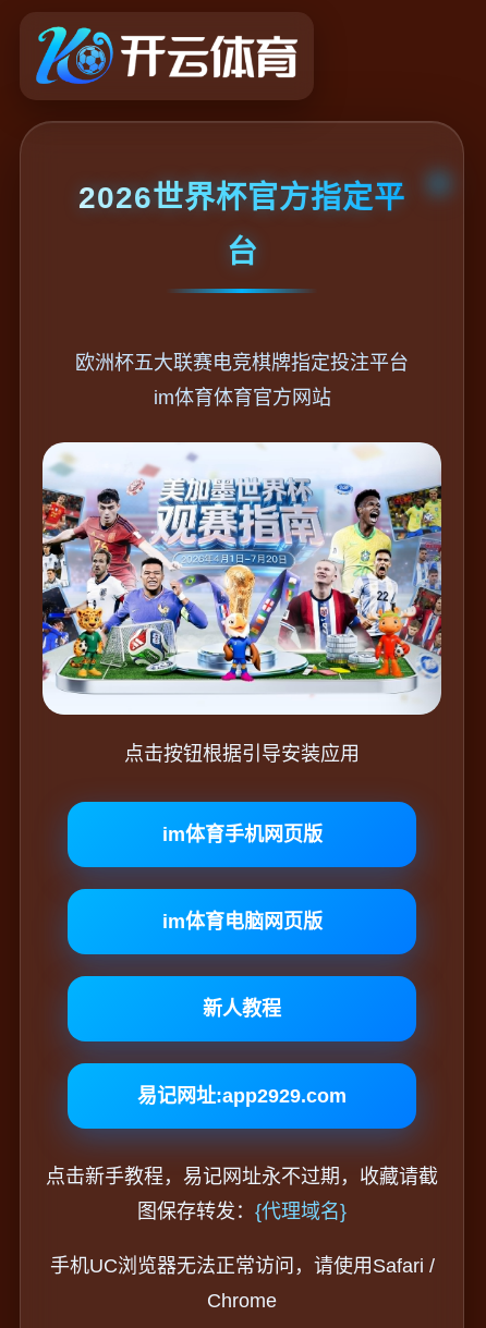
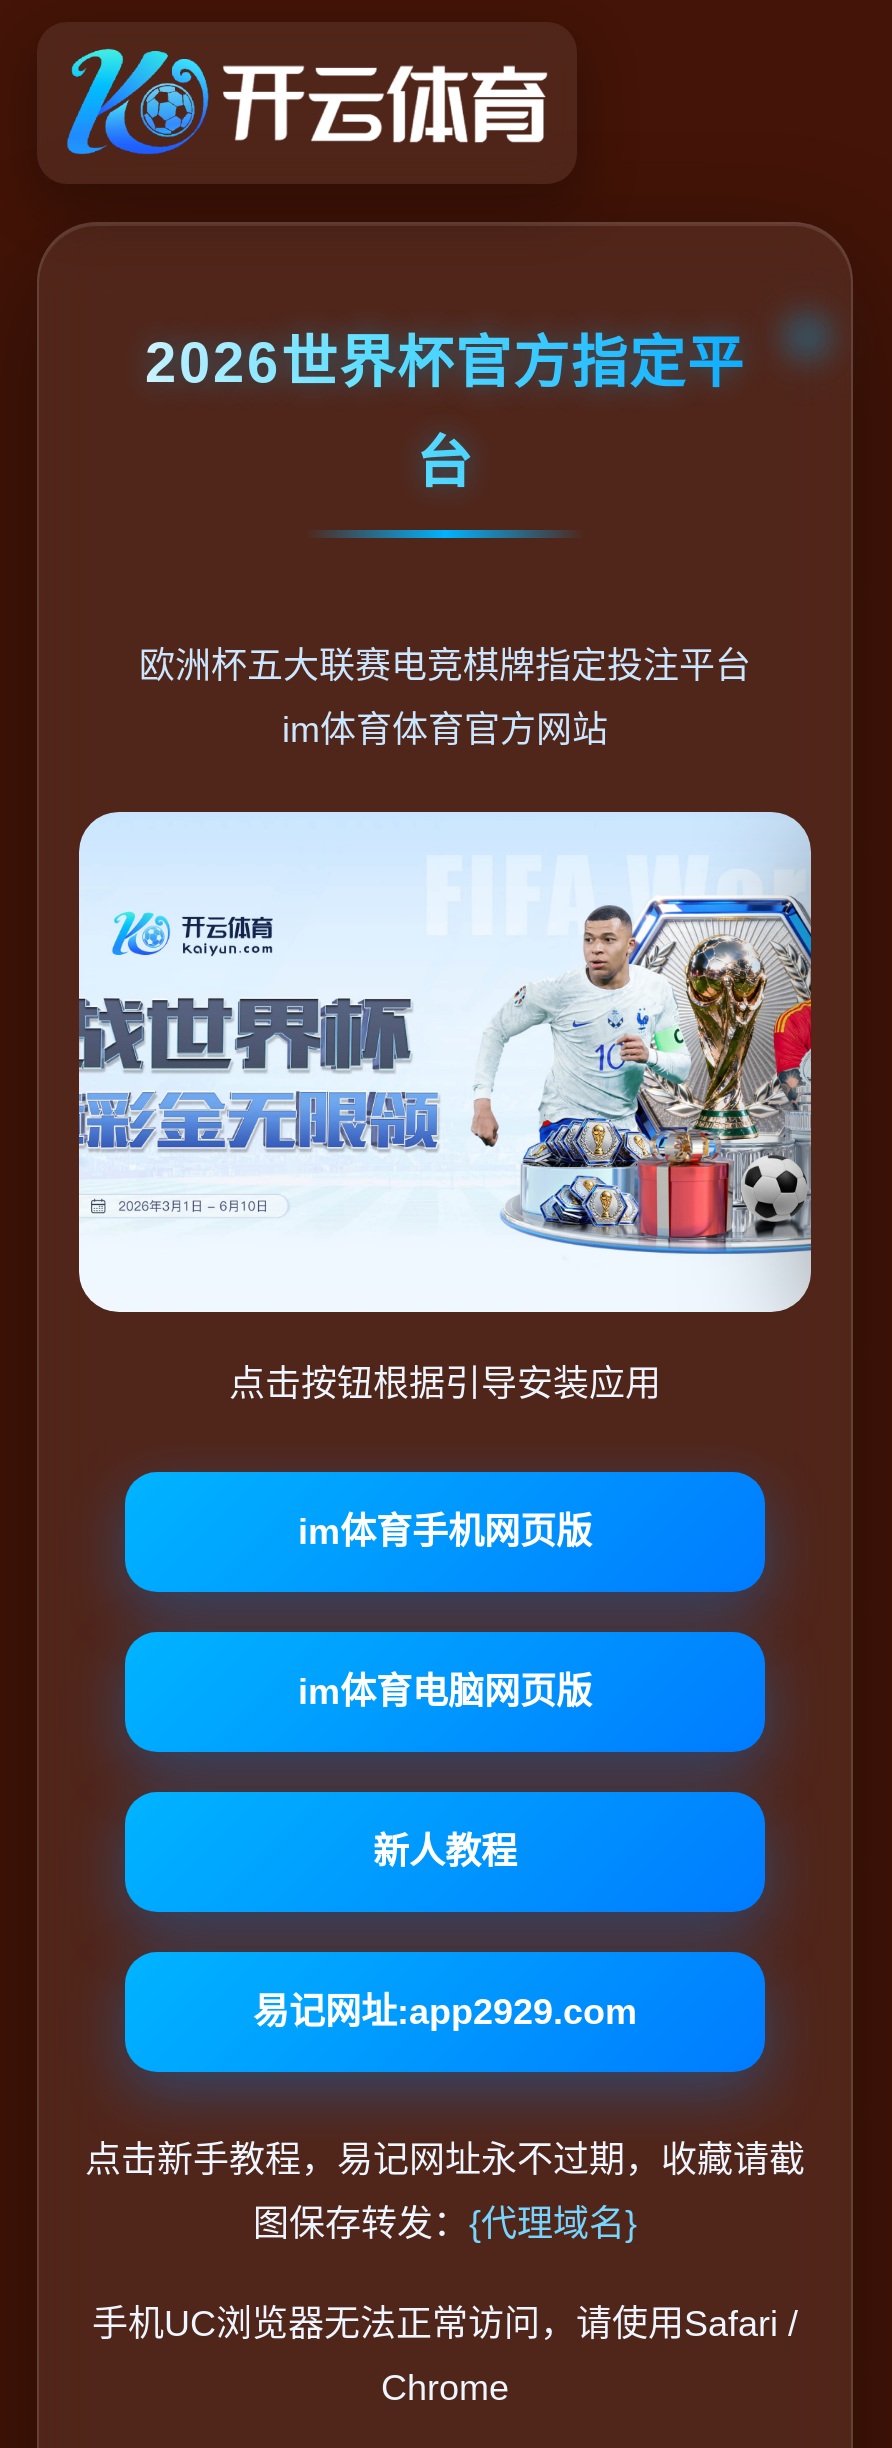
[41,443,442,695] [image] -> [77,814,813,1272] [image]

